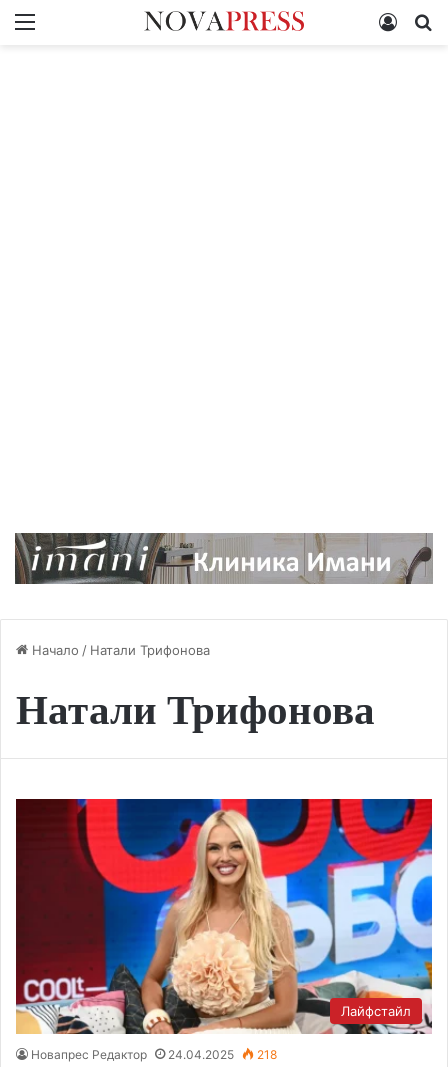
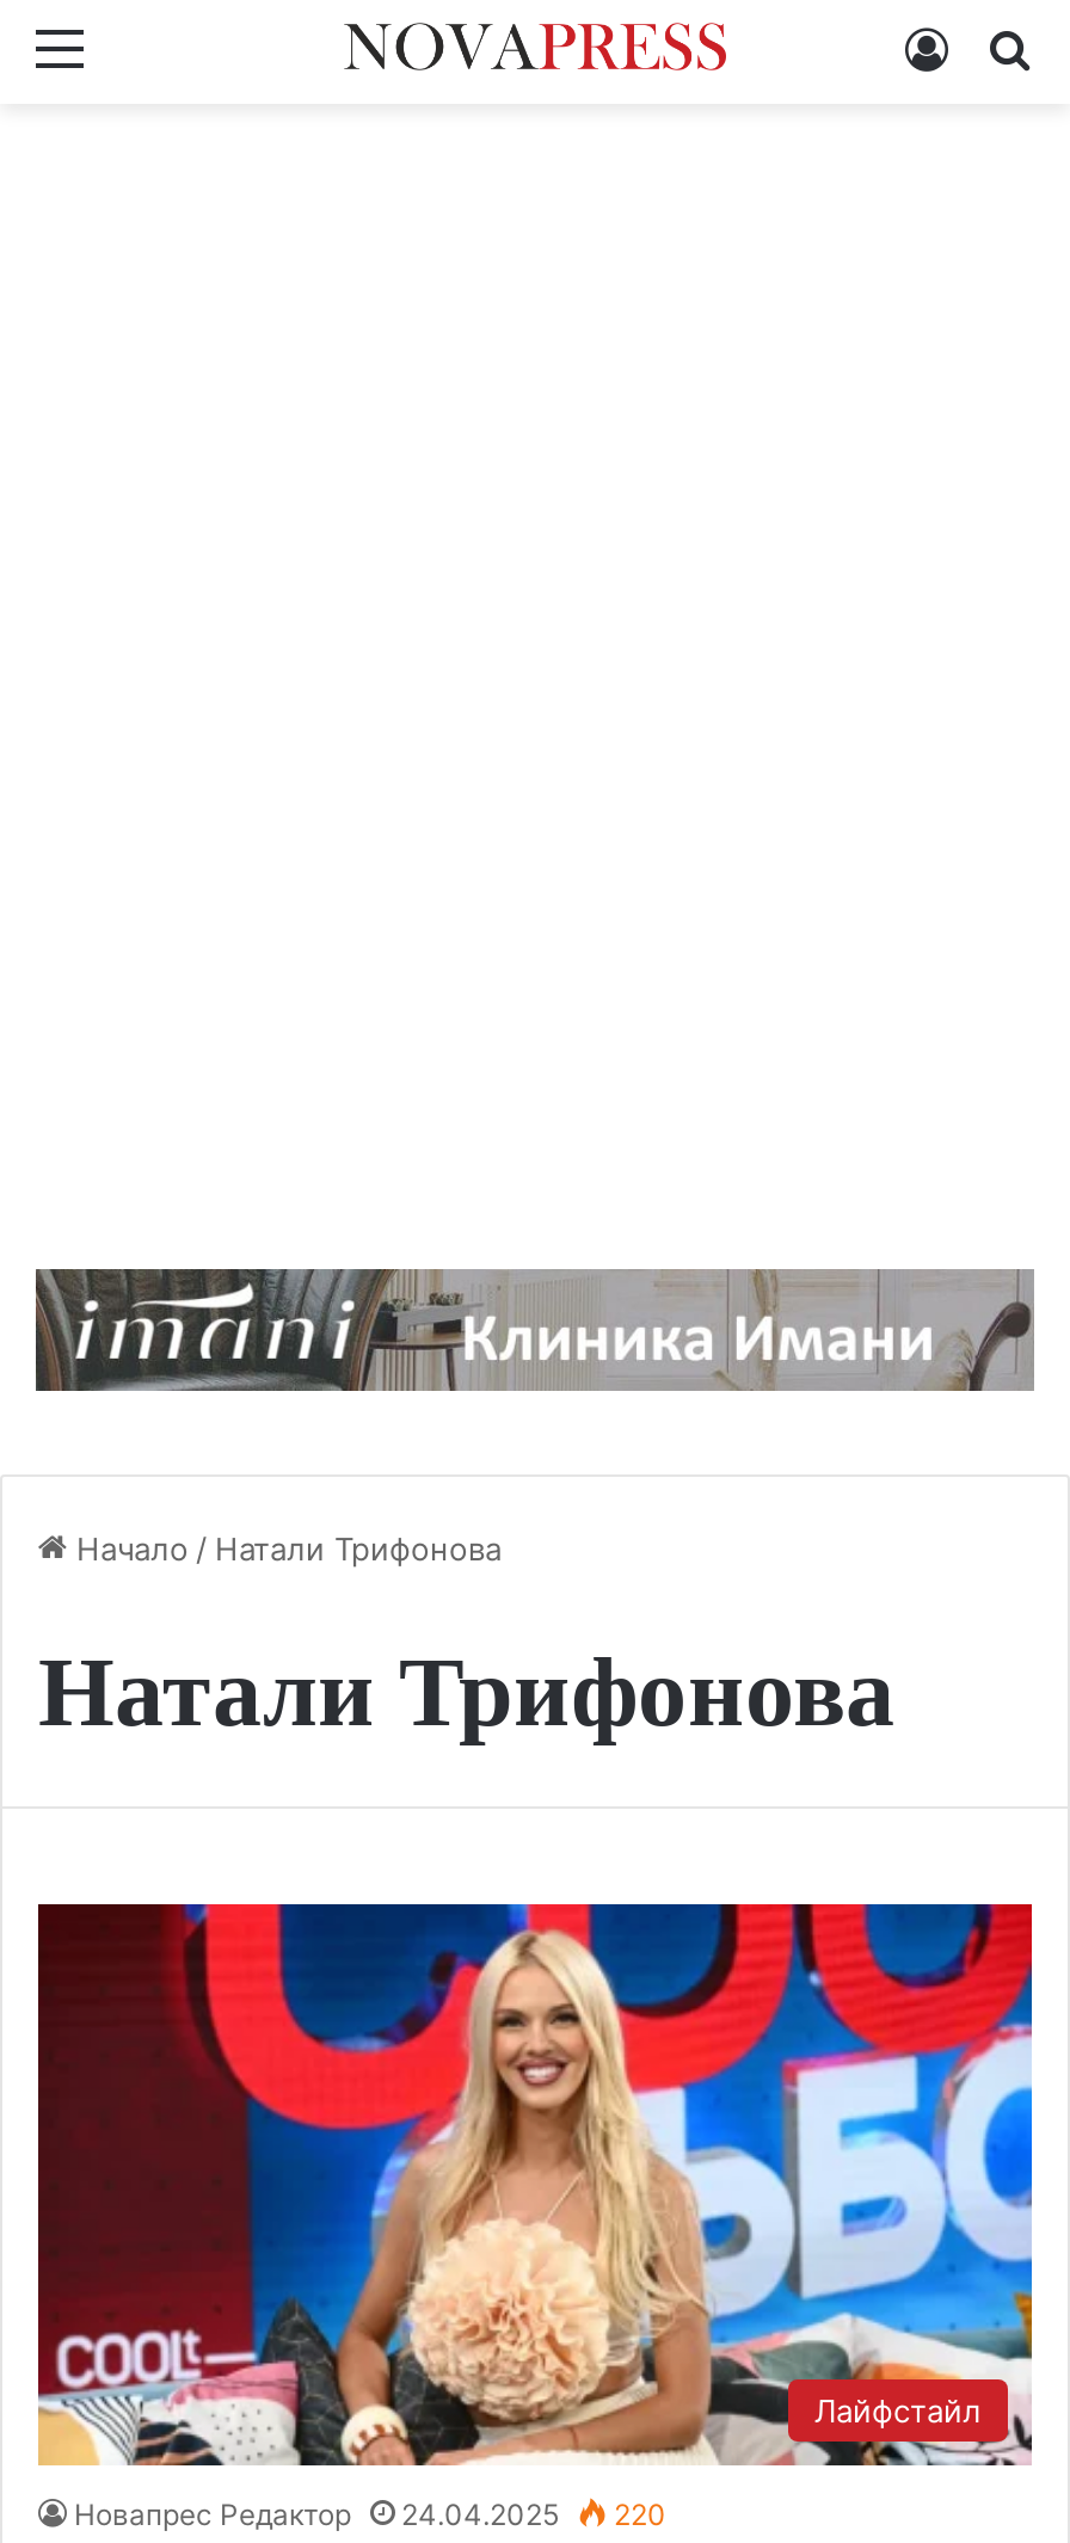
[31,1047,277,1062] Новапрес Редактор 24.04.2025 218 -> [74,2496,666,2532] Новапрес Редактор 24.04.2025 220

